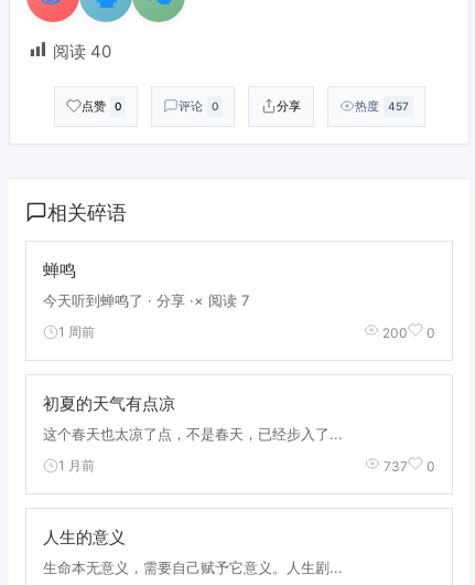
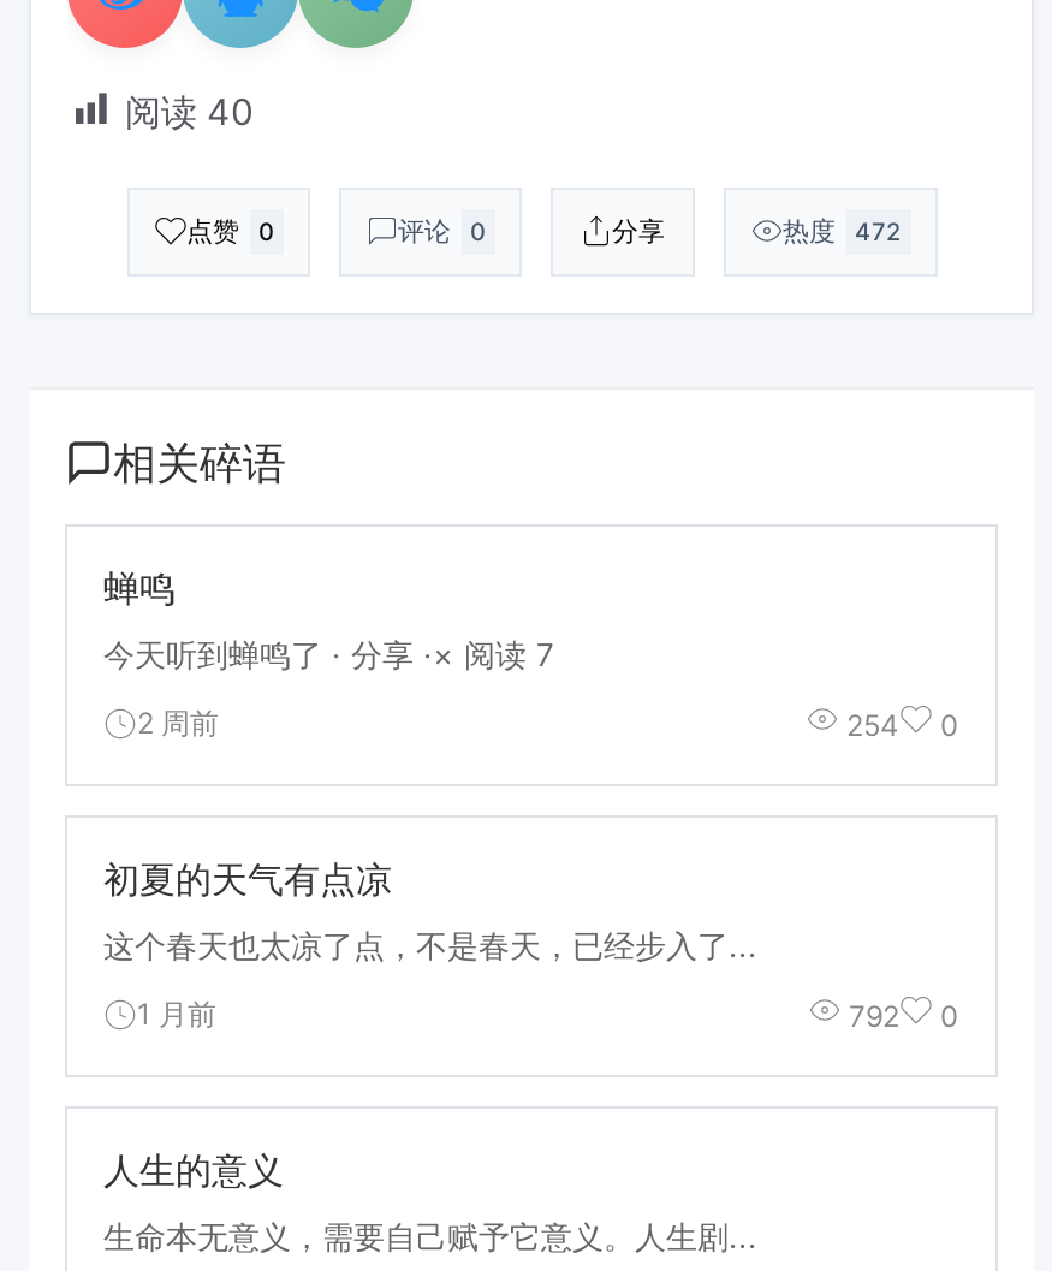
[387,99,408,112] 457 -> [855,215,901,244] 472
[58,323,95,340] 1 周前 -> [137,705,219,741] 2 周前
[379,324,435,341] 200 0 -> [839,706,959,742] 254 0
[380,458,435,474] 737 0 -> [842,997,959,1033] 792 0

